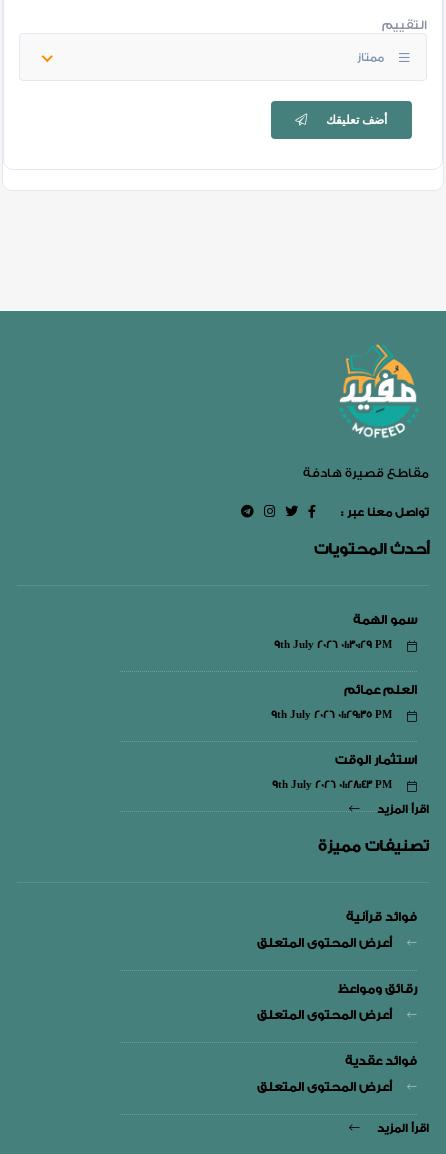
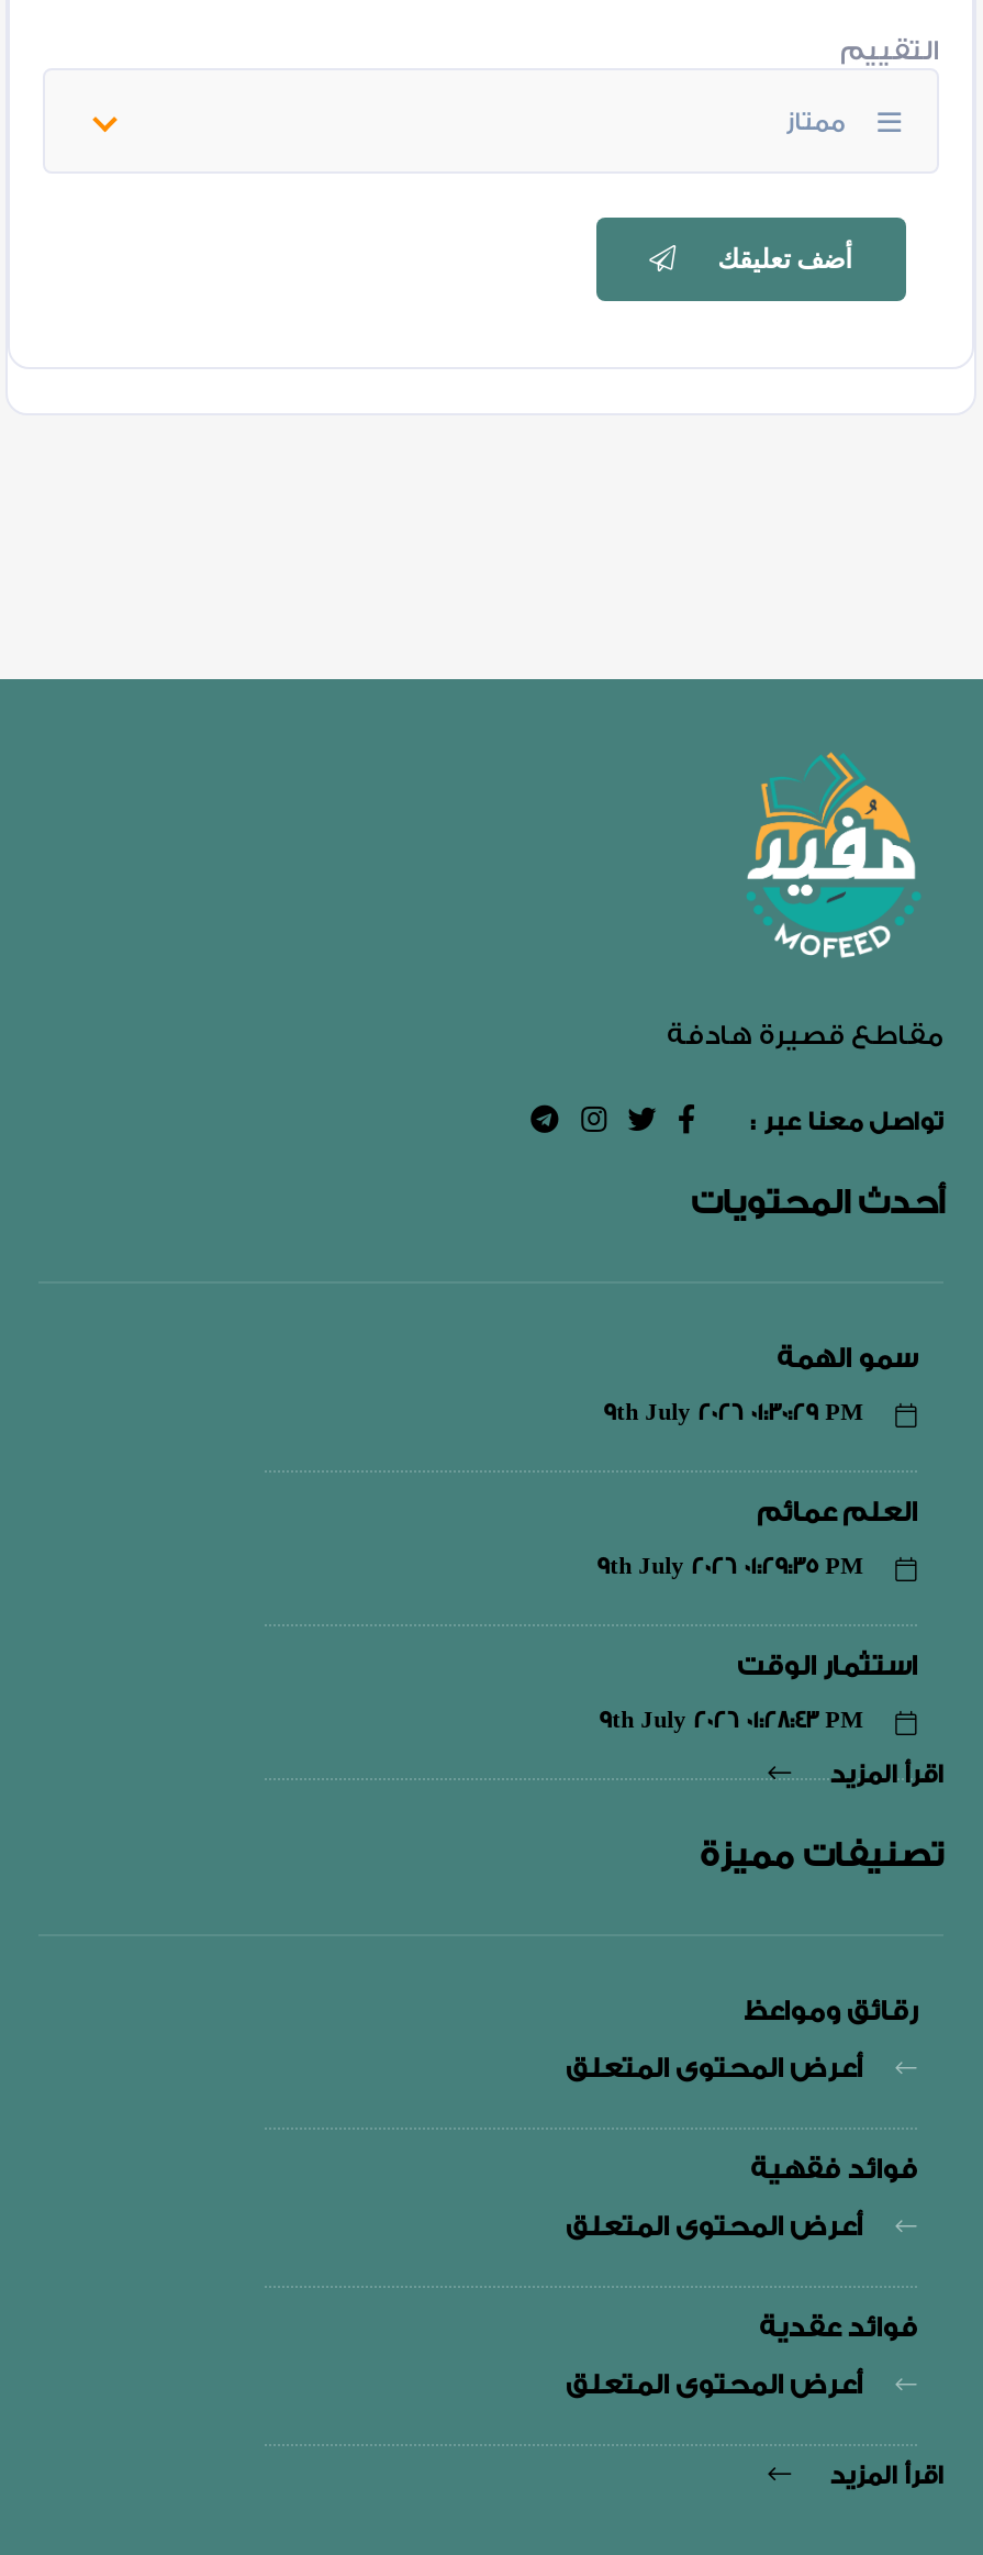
[346,910,417,924] فوائد قرآنية -> none
none -> [750,2154,917,2185] فوائد فقهية
moved [338,982,417,996] -> [744,1996,917,2026]: رقائق ومواعظ

